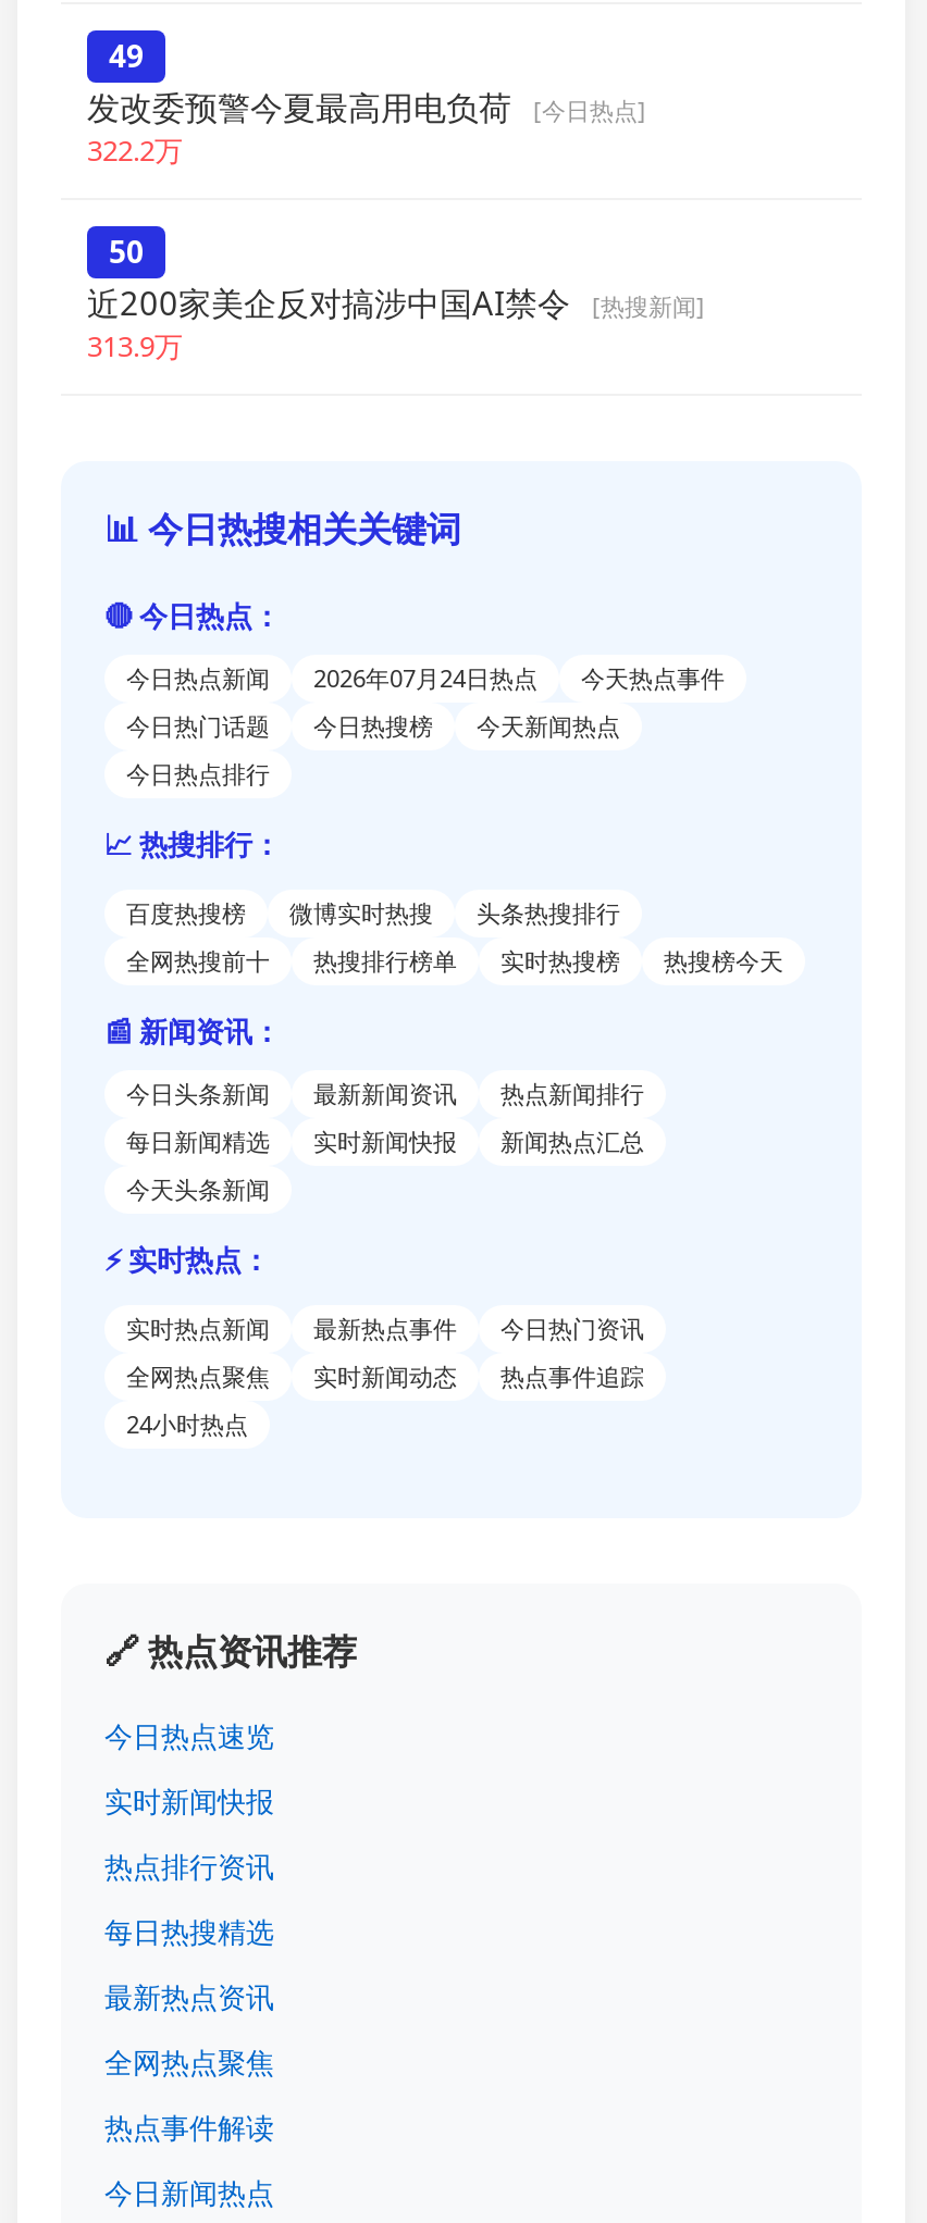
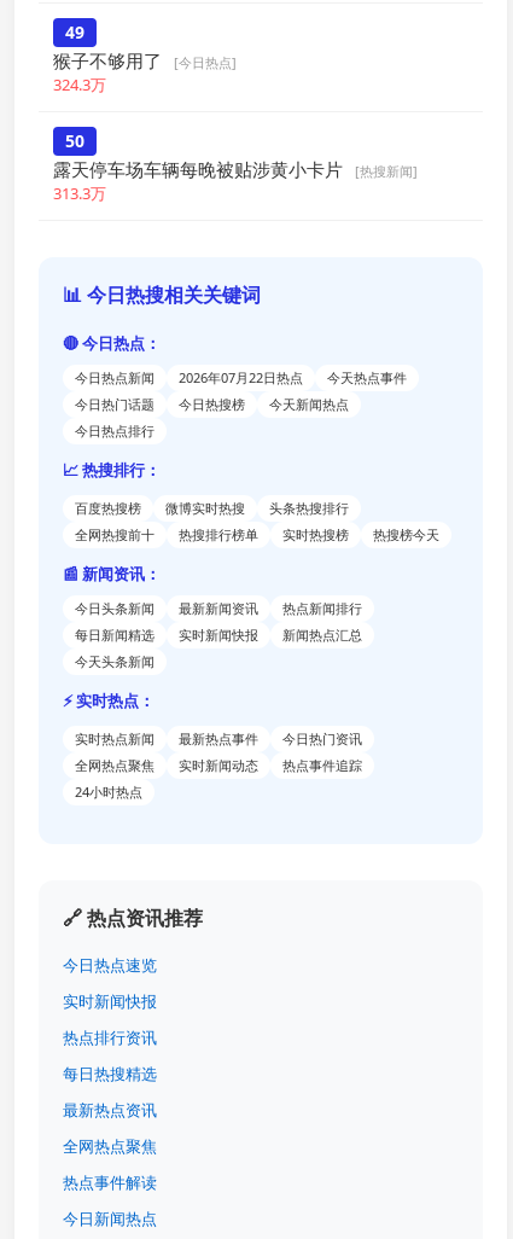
[87,85,646,170] 发改委预警今夏最高用电负荷 [今日热点] | 322.2万 -> [53,48,237,95] 猴子不够用了 [今日热点] | 324.3万
[87,281,705,365] 近200家美企反对搞涉中国AI禁令 [热搜新闻] | 313.9万 -> [53,157,418,204] 露天停车场车辆每晚被贴涉黄小卡片 [热搜新闻] | 313.3万
[126,661,725,694] 今日热点新闻 2026年07月24日热点 今天热点事件 -> [75,368,407,386] 今日热点新闻 2026年07月22日热点 今天热点事件

